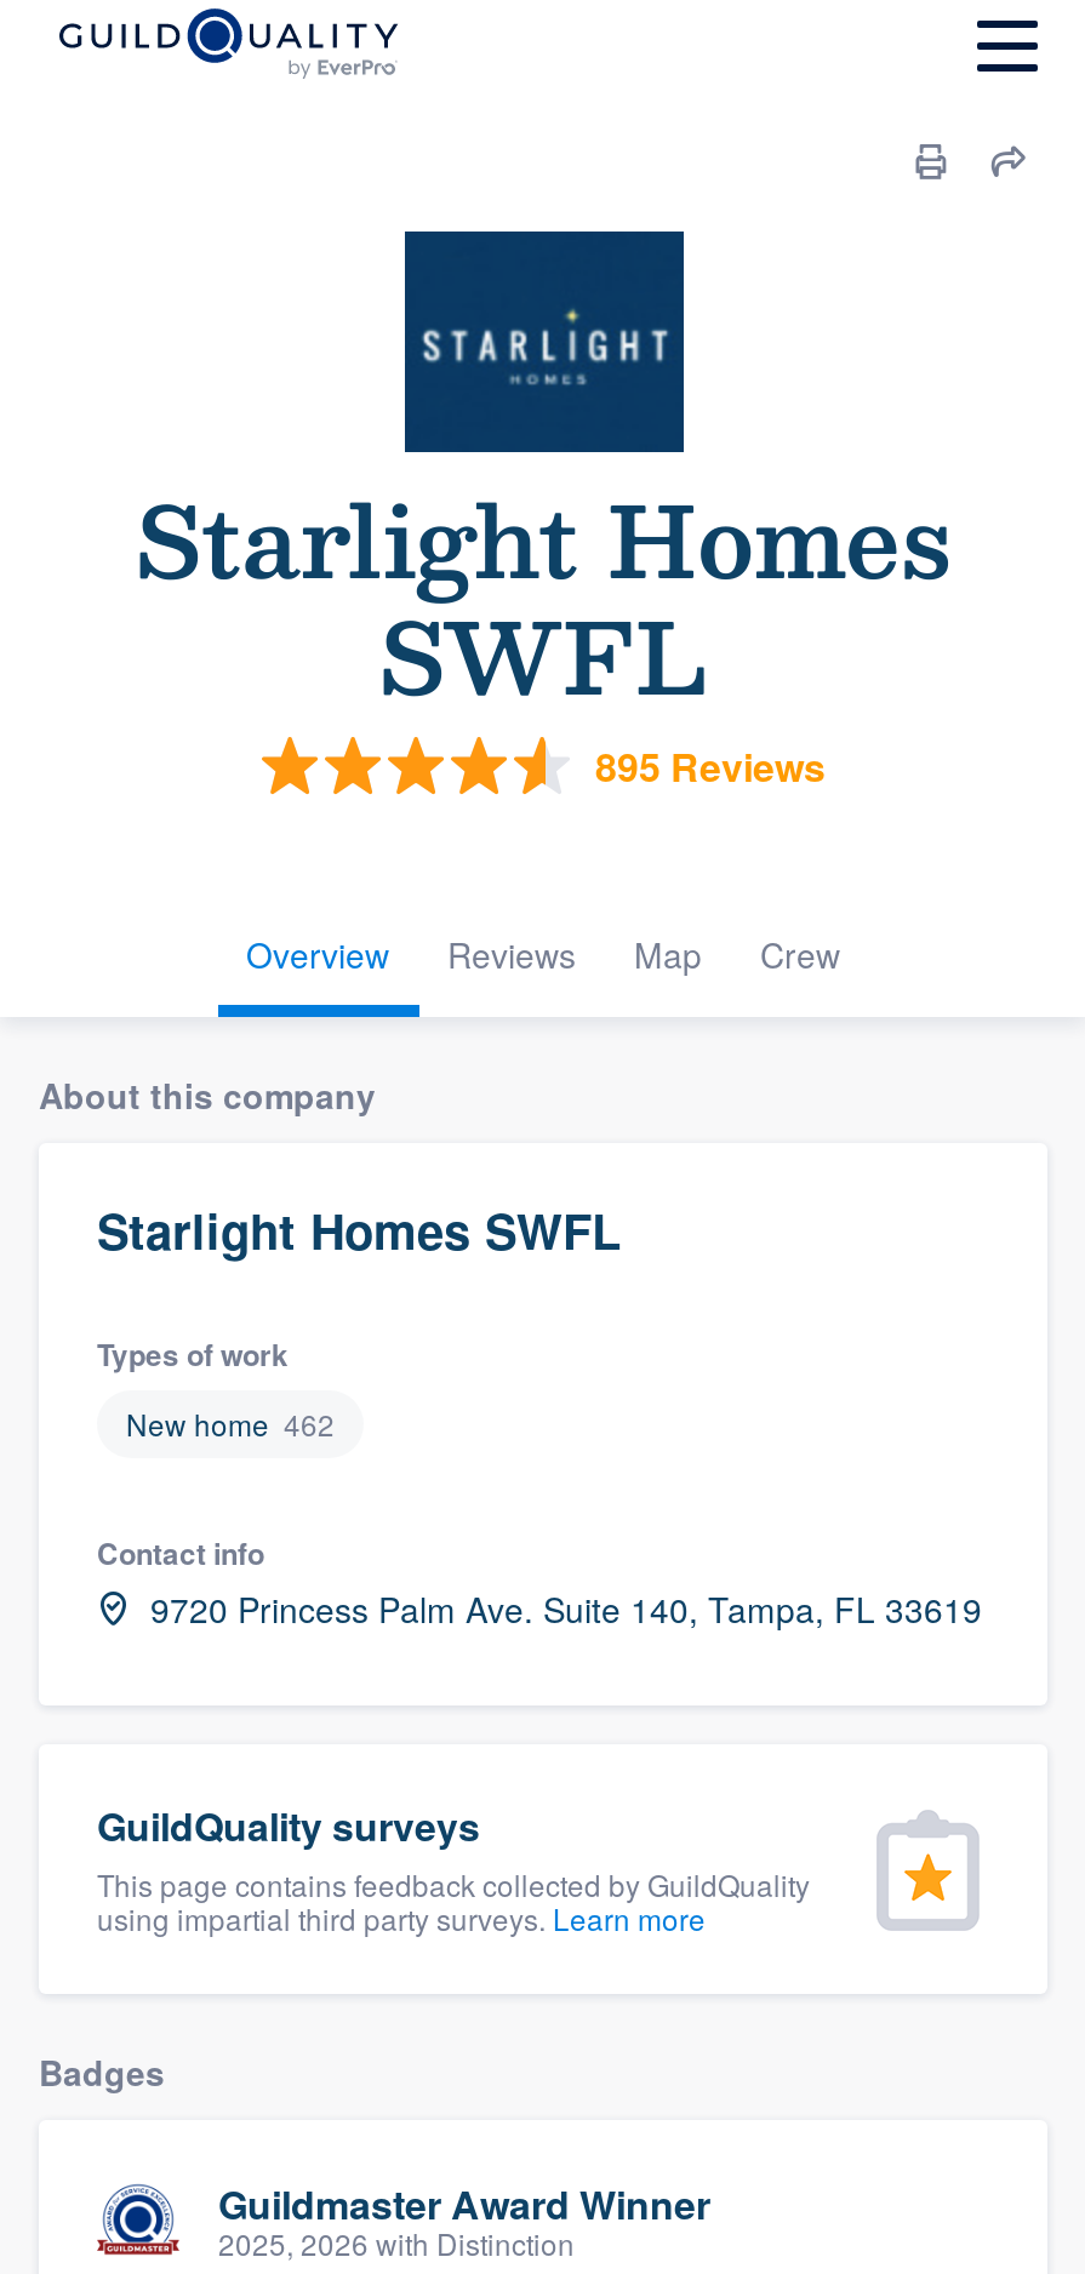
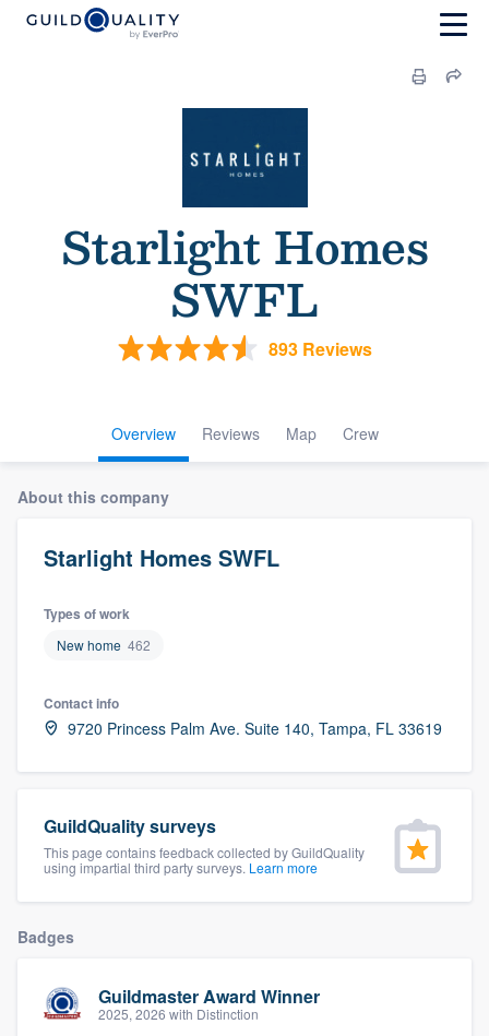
[595,737,826,793] 895 Reviews -> [268,336,372,361] 893 Reviews

